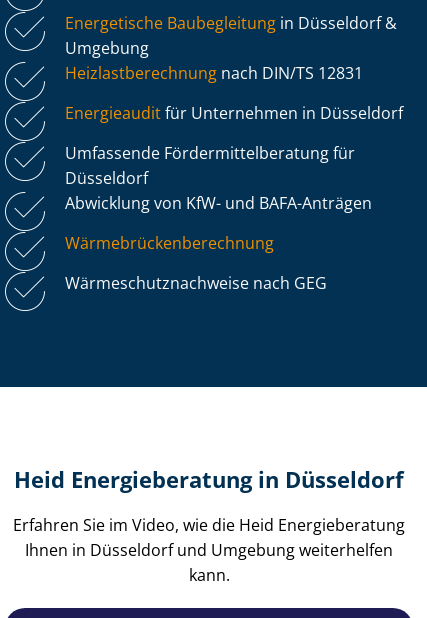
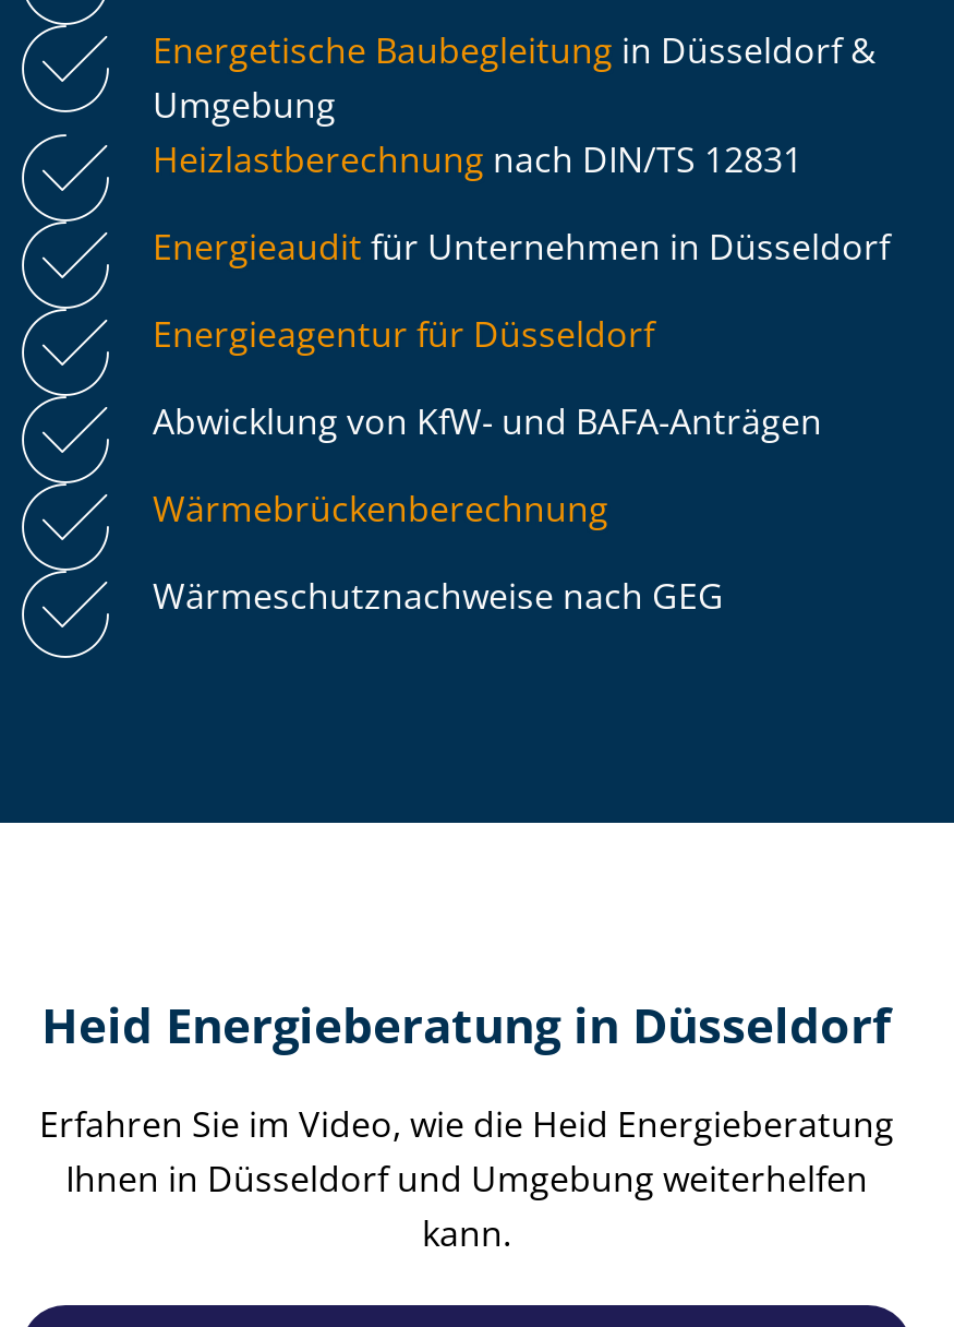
[65,142,355,189] Umfassende Fördermittelberatung für | Düsseldorf -> [153,311,654,359] Energieagentur für Düsseldorf

